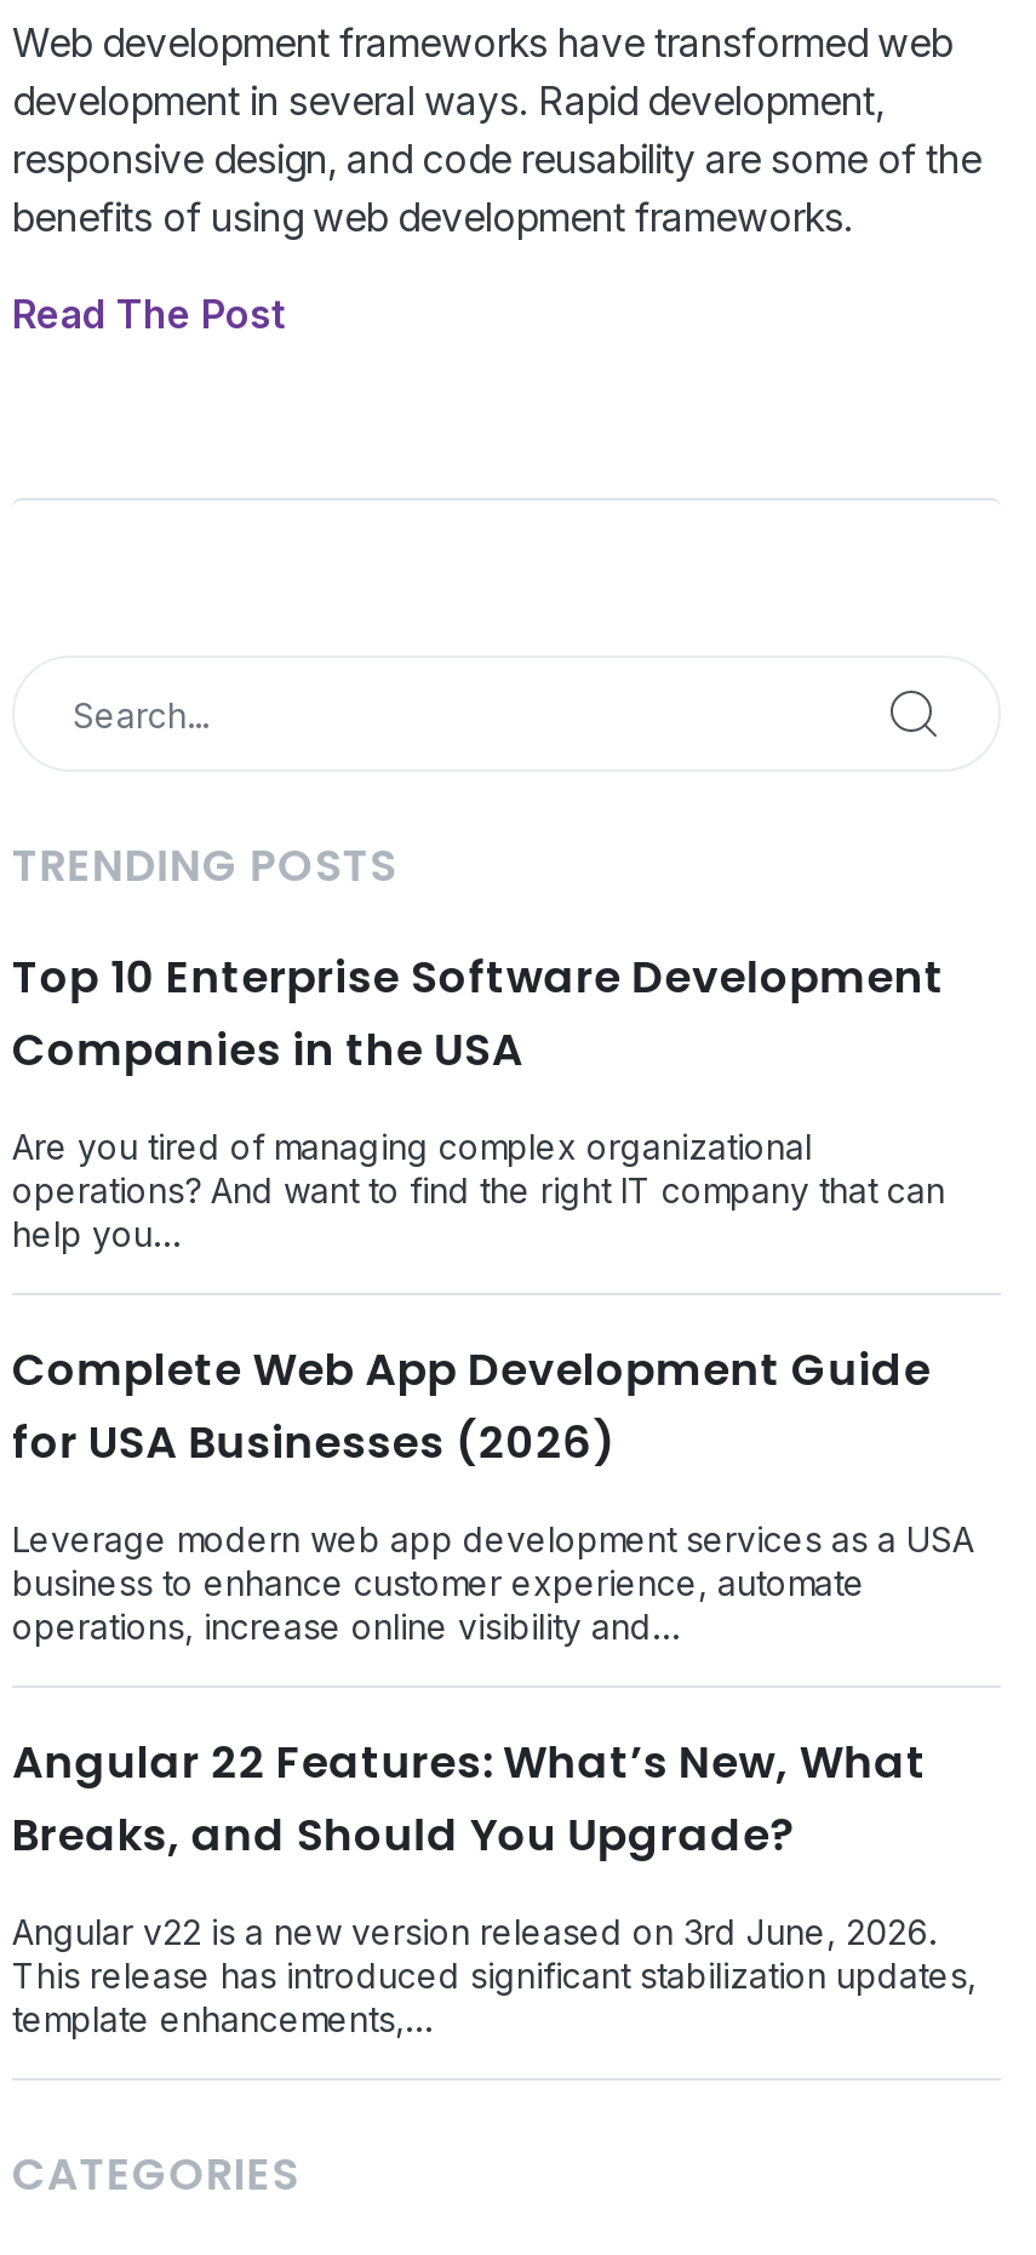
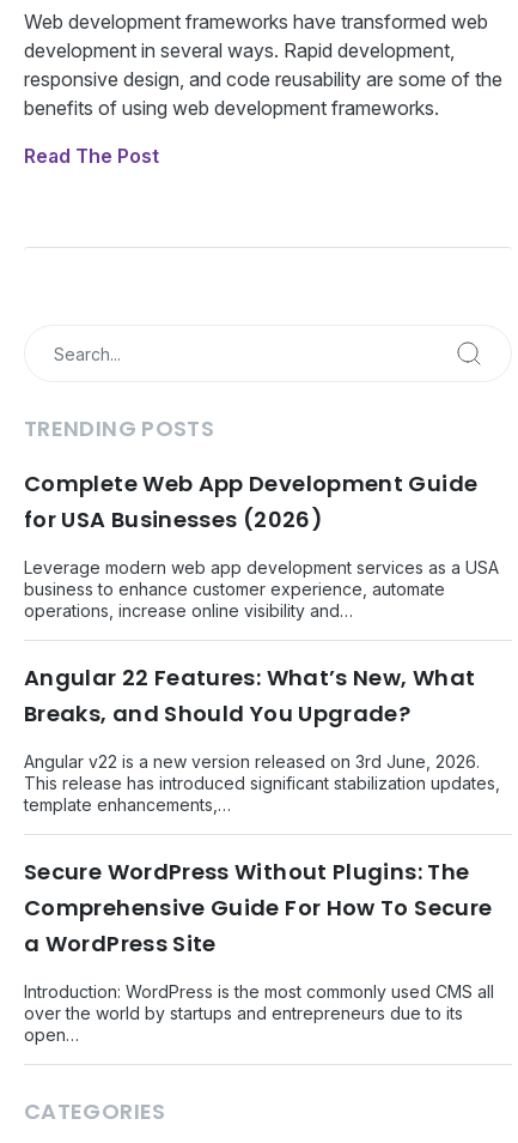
[12,947,945,1255] Top 10 Enterprise Software Development | Companies in the USA | Are you tired of managing complex organizational | operations? And want to find the right IT company that can | help you… -> none
moved [12,1339,977,2040] -> [24,469,500,815]: Complete Web App Development Guide | for USA Businesses (2026) | Leverage modern web app development services as a USA | ... | This release has introduced significant stabilization updates, | template enhancements,…
none -> [24,857,494,1045] Secure WordPress Without Plugins: The | Comprehensive Guide For How To Secure | a WordPress Site | Introduction: WordPress is the most commonly used CMS all | over the world by startups and entrepreneurs due to its | open…

